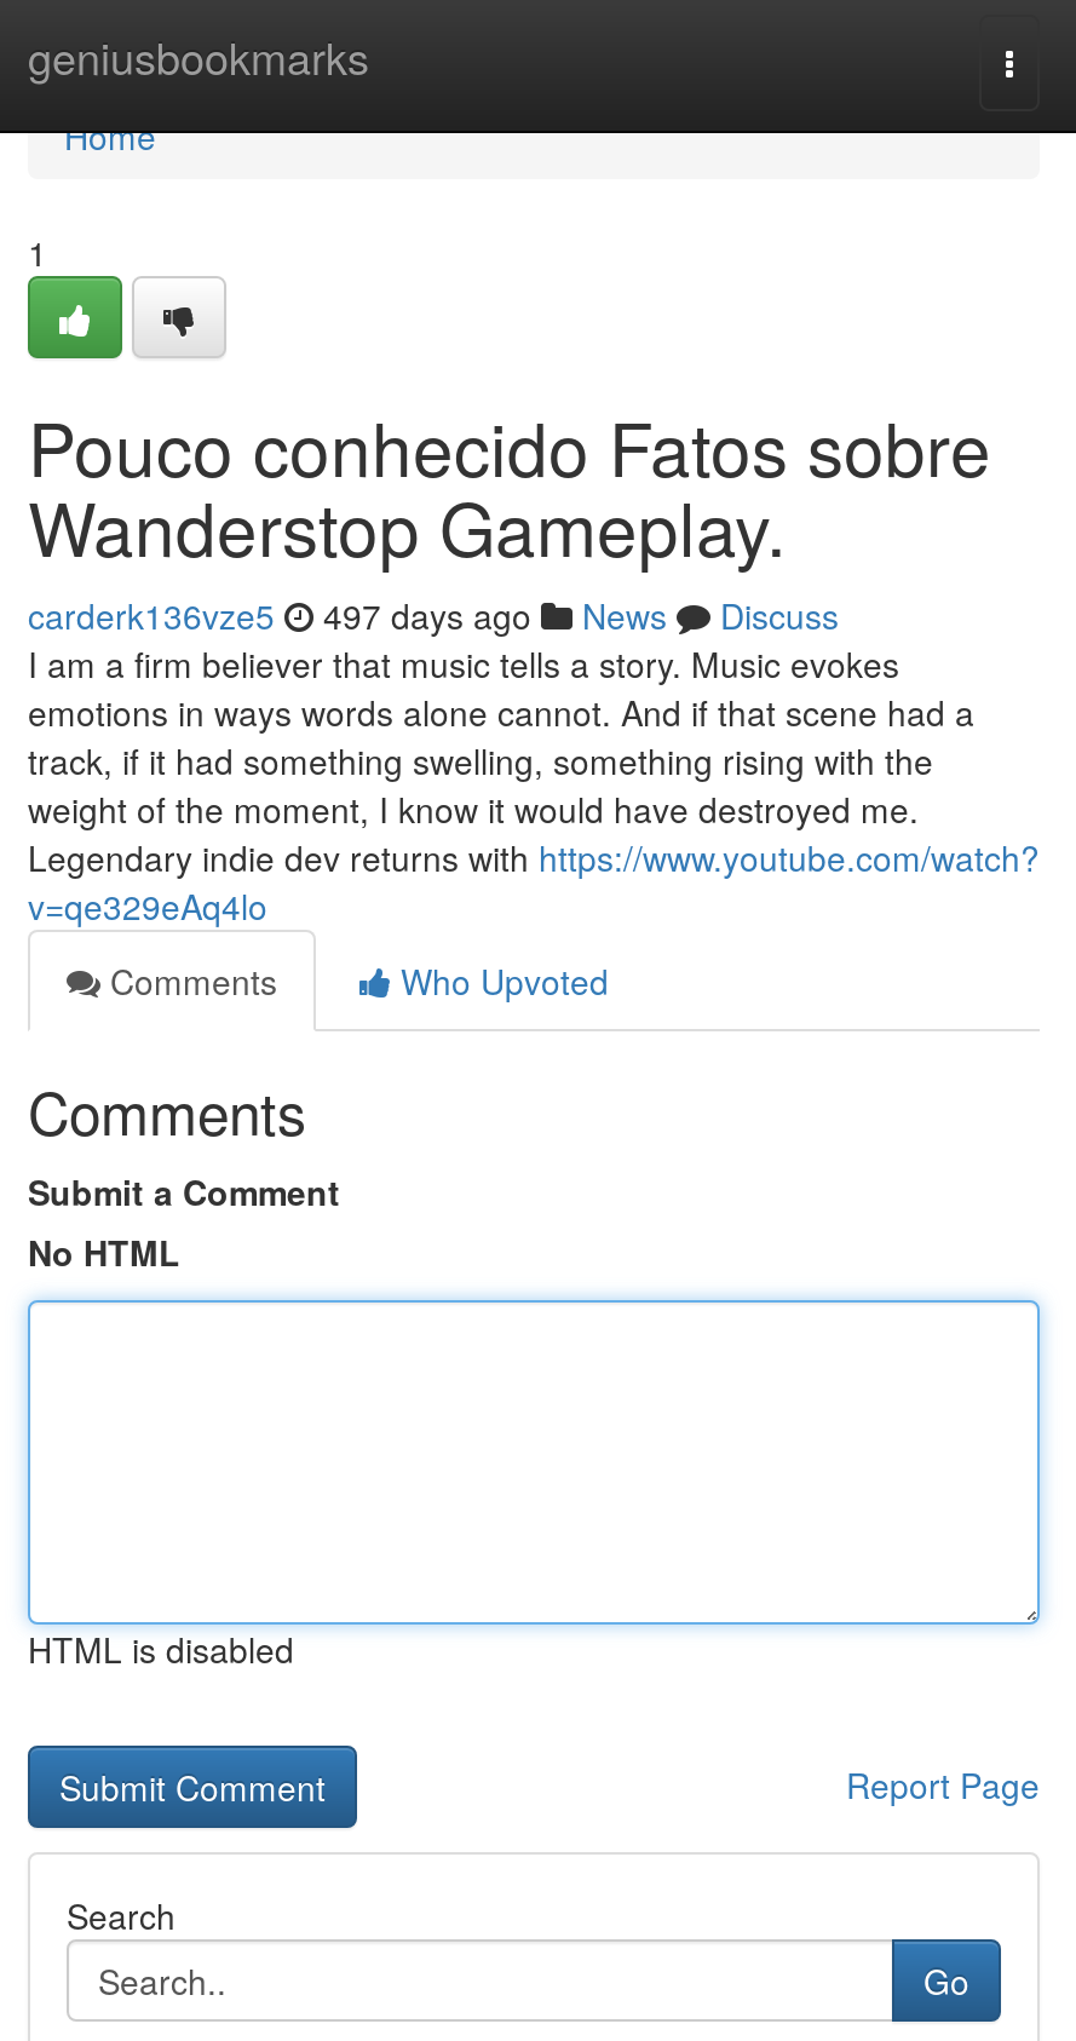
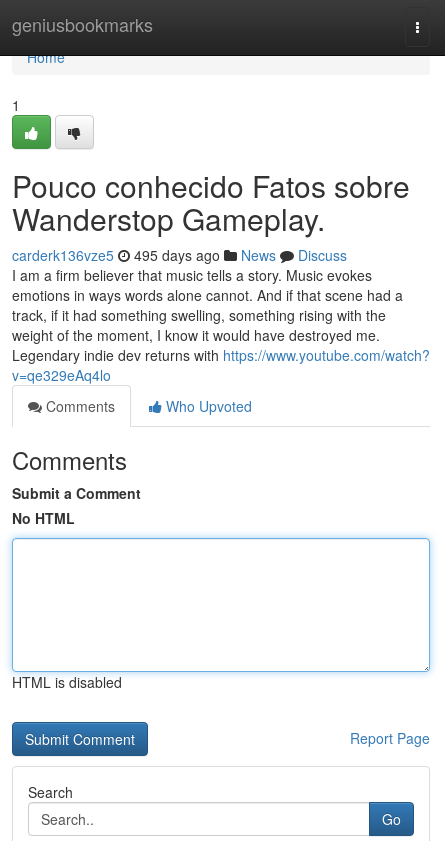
[28,591,839,639] carderk136vze5 497 days ago News Discuss -> [12,245,347,265] carderk136vze5 495 days ago News Discuss

